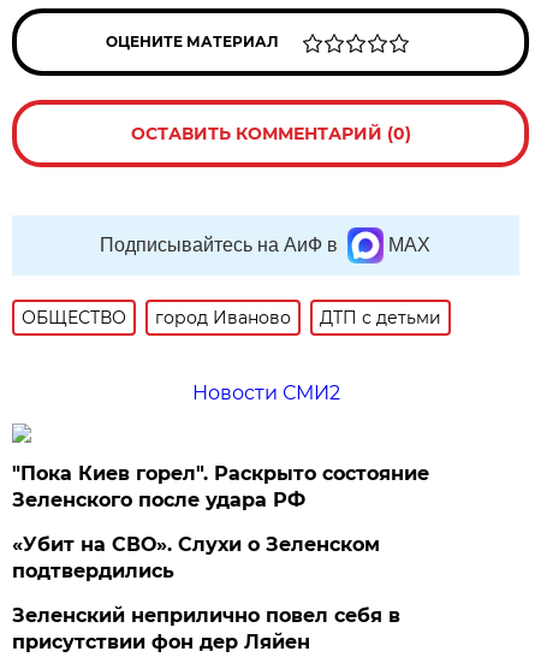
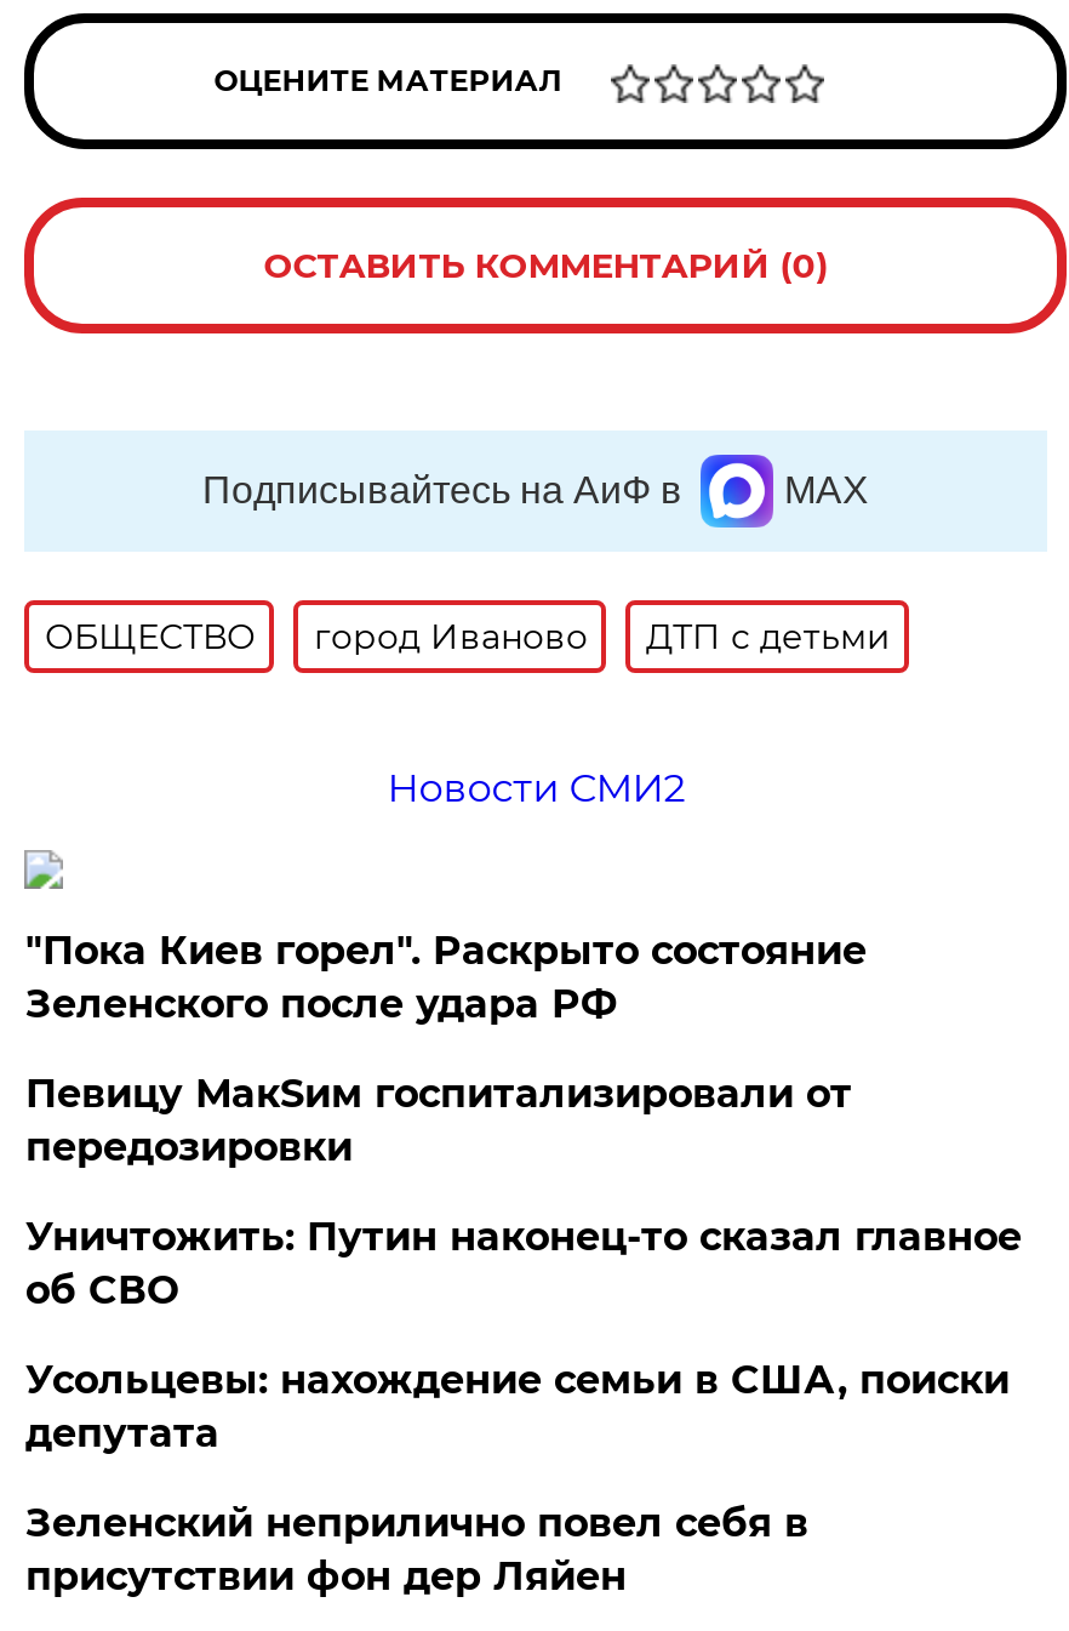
[13,533,380,582] «Убит на СВО». Слухи о Зеленском | подтвердились -> [25,1071,1021,1456] Певицу МакSим госпитализировали от | передозировки | Уничтожить: Путин наконец-то сказал главное | об СВО | Усольцевы: нахождение семьи в США, поиски | депутата

